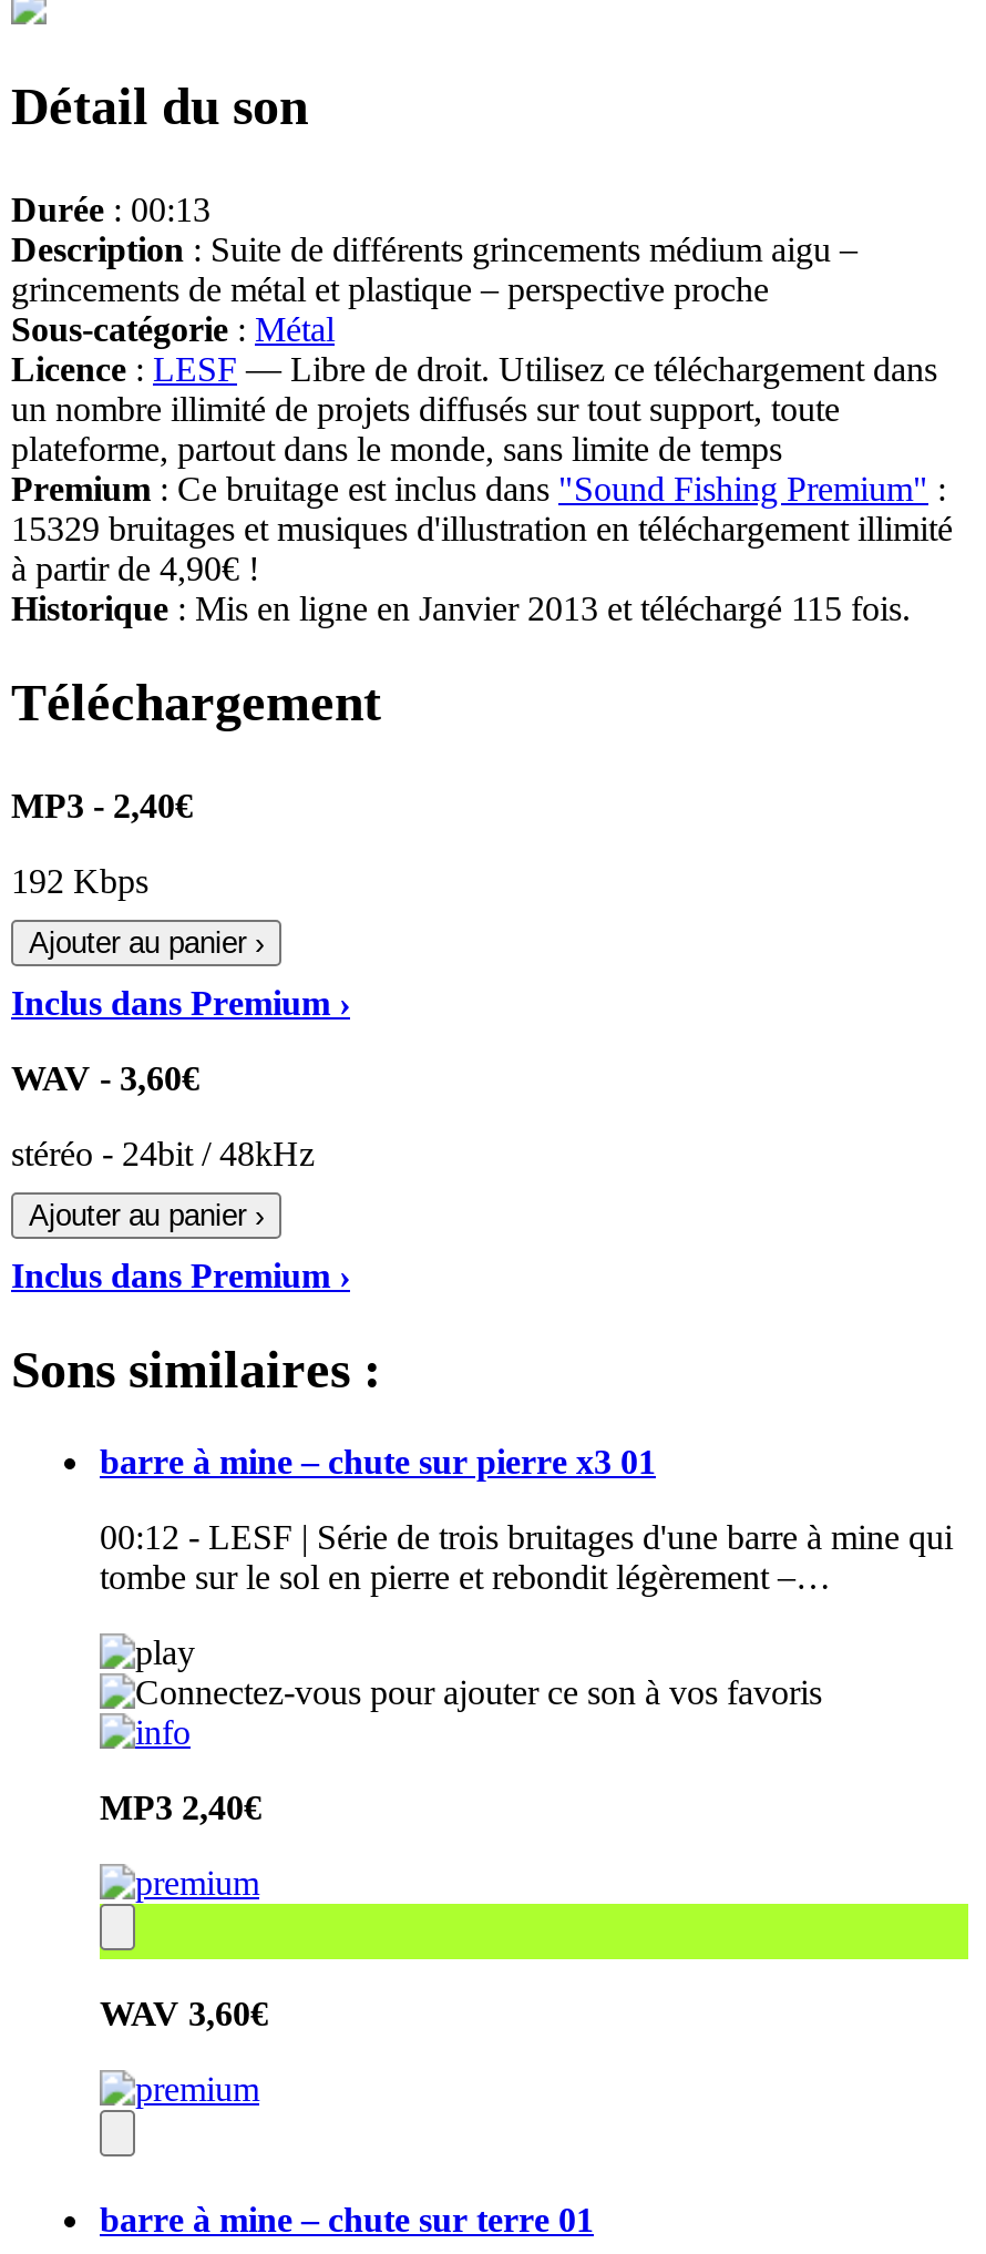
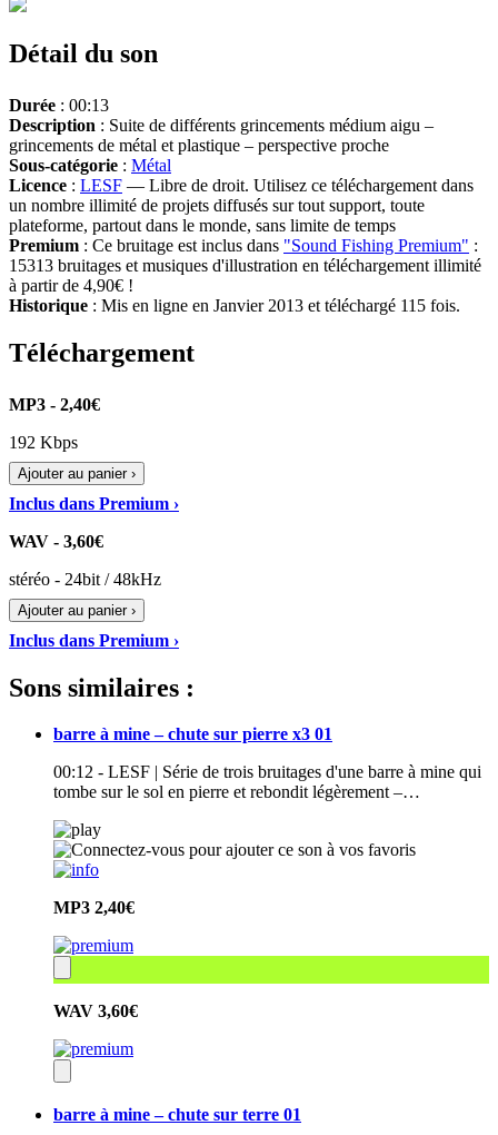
[11,509,953,547] 15329 bruitages et musiques d'illustration en téléchargement illimité -> [9,256,481,275] 15313 bruitages et musiques d'illustration en téléchargement illimité

